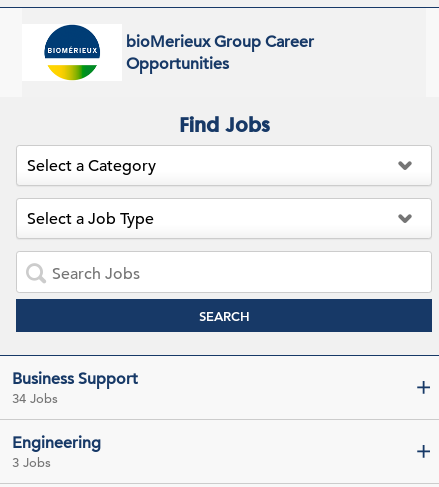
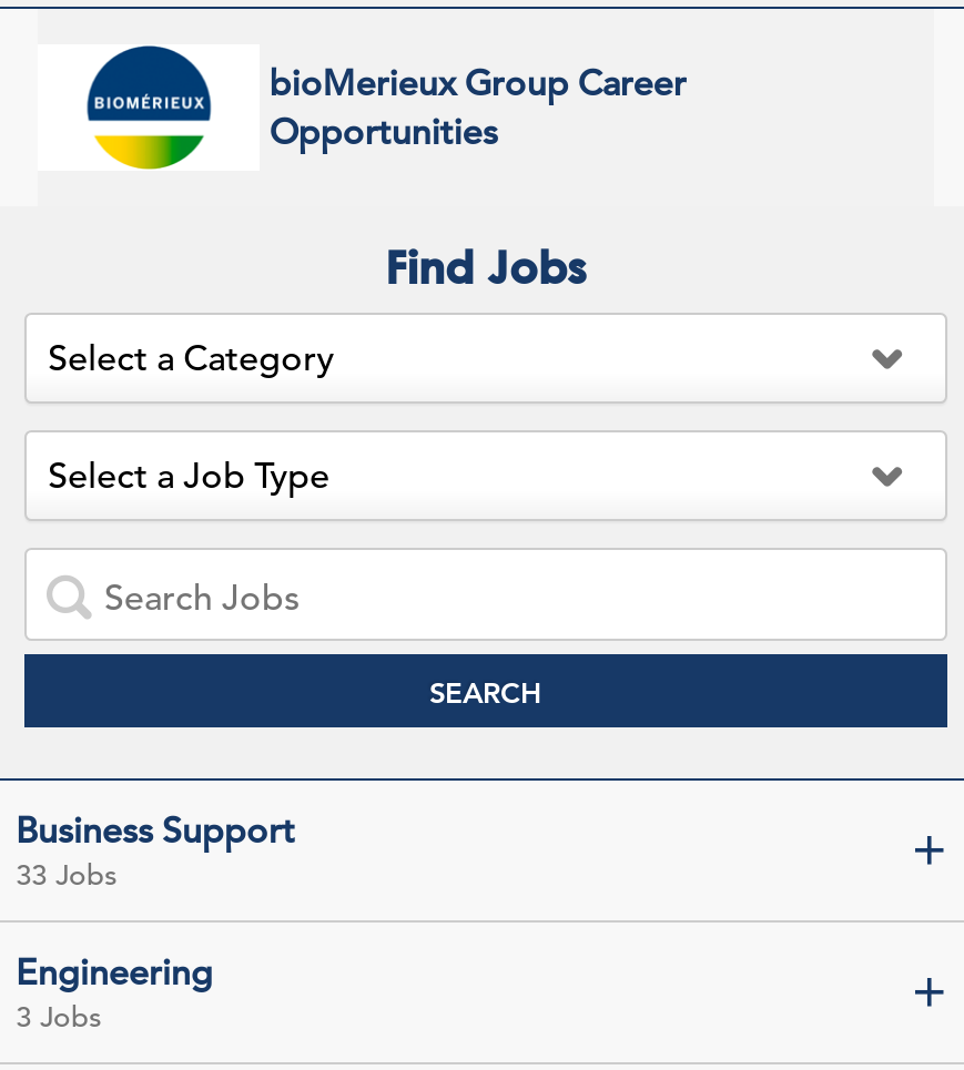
[12,390,58,407] 34 Jobs -> [16,855,118,893] 33 Jobs

